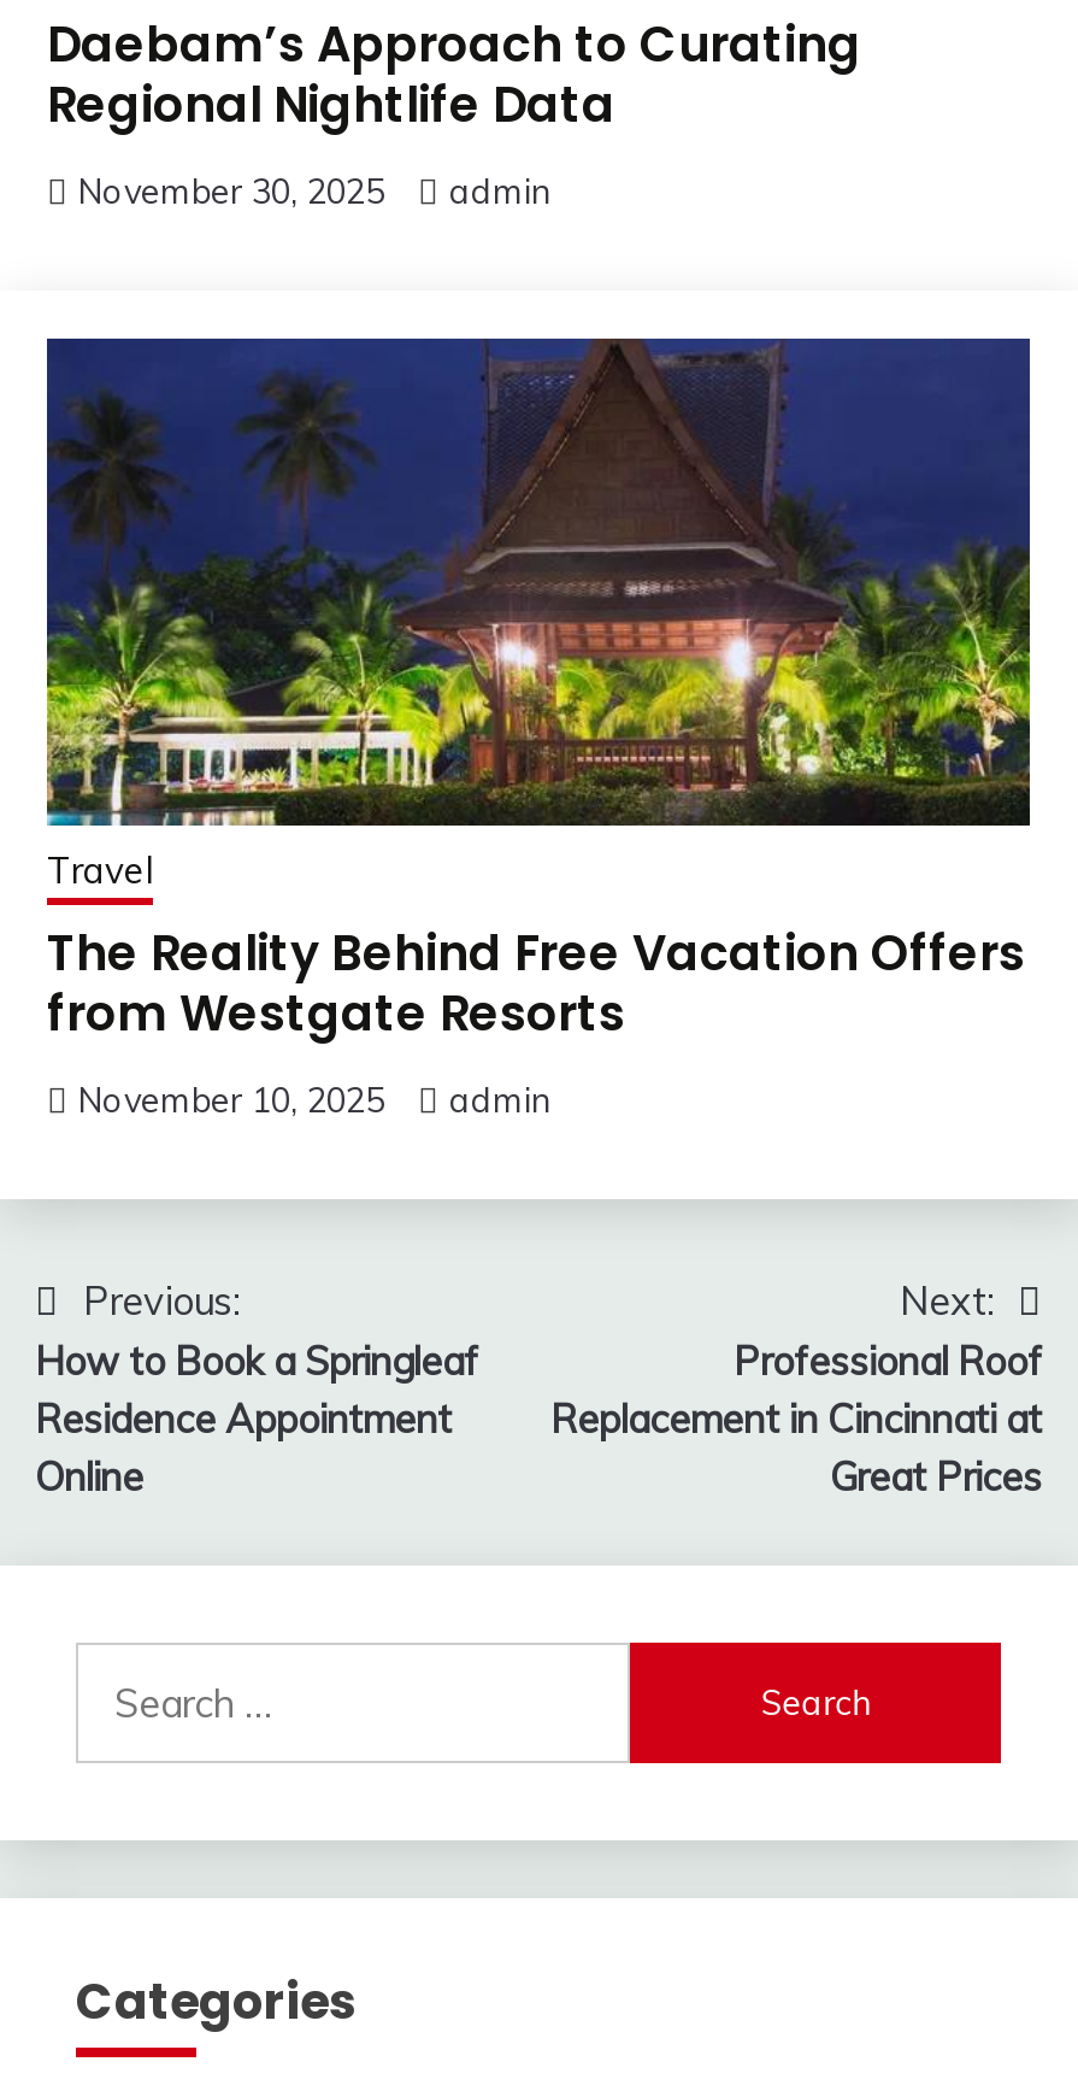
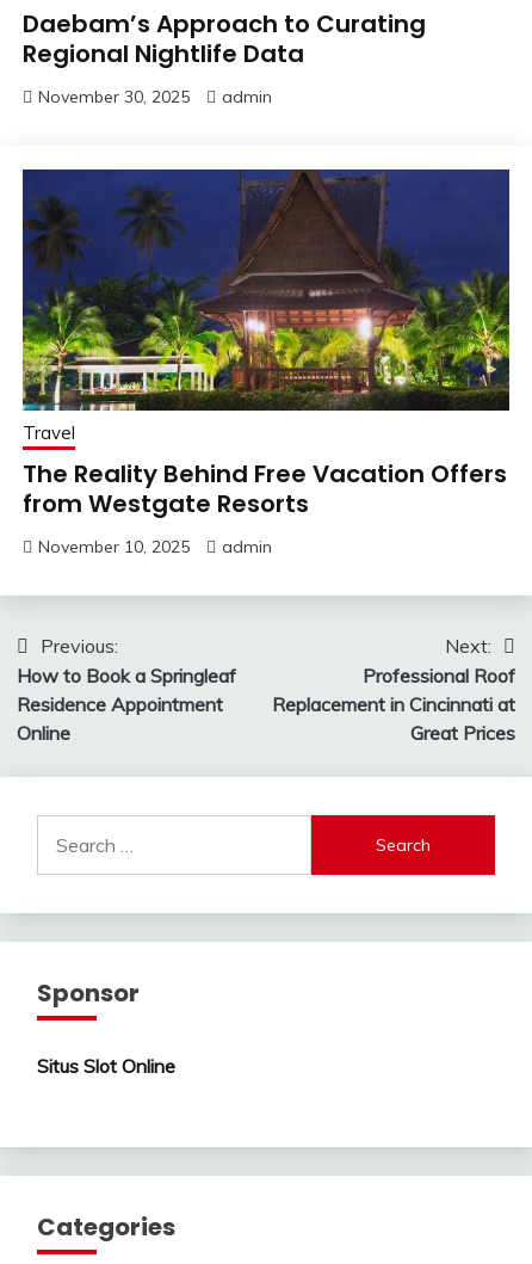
none -> [37,976,175,1078] Sponsor | Situs Slot Online

